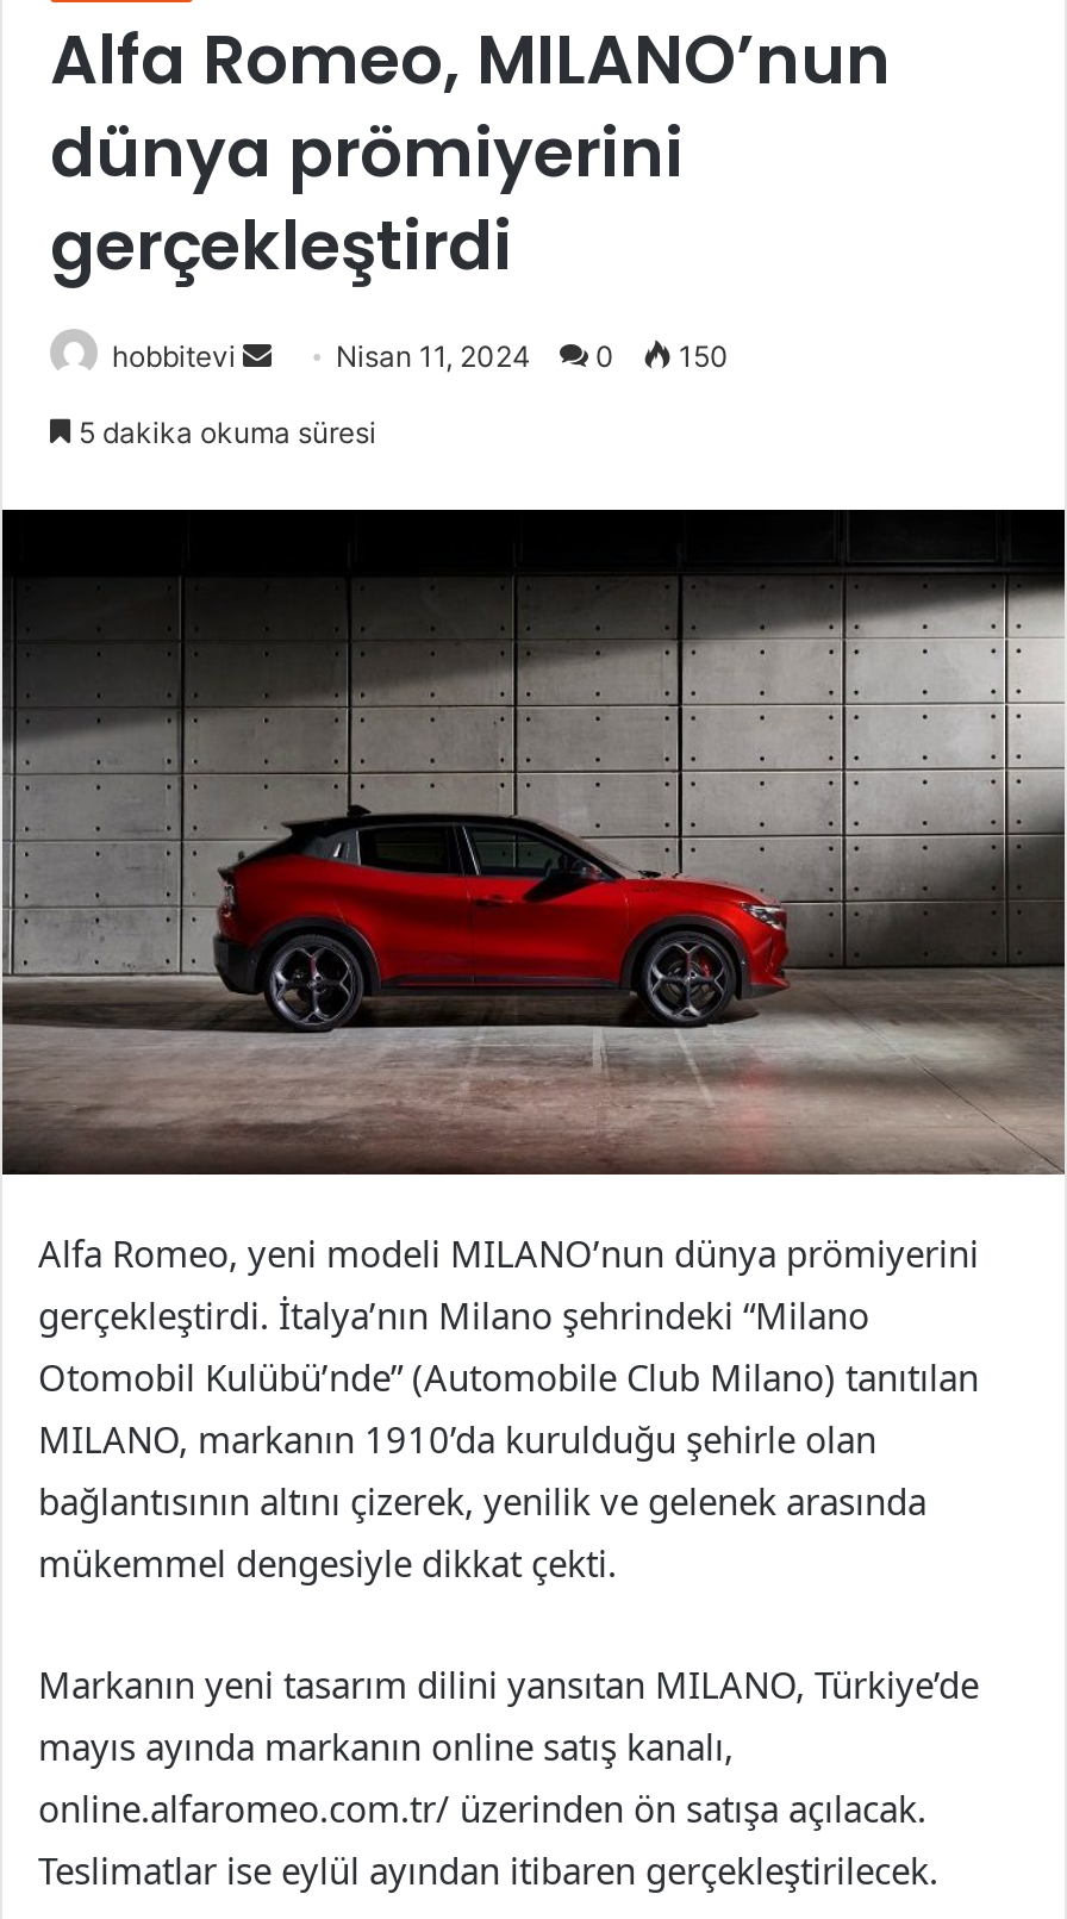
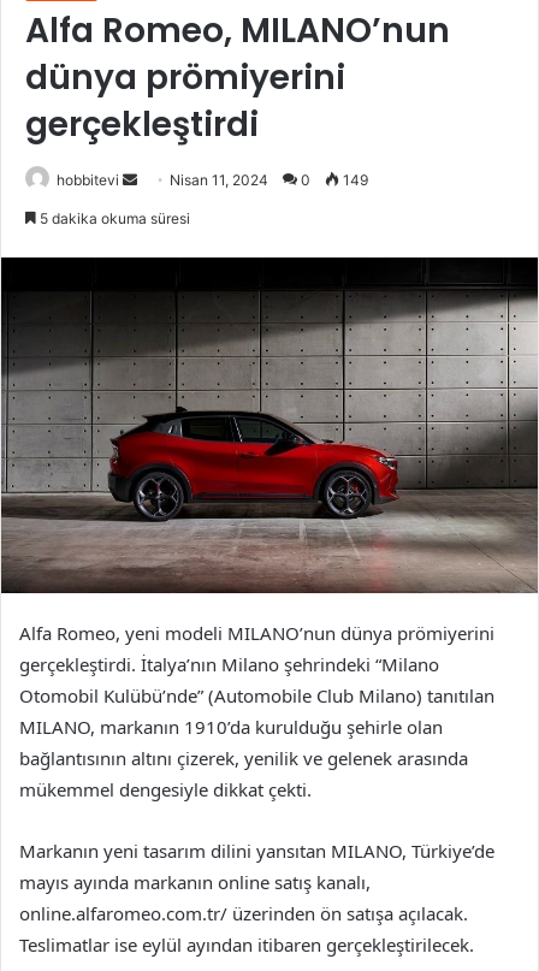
[672,338,729,374] 150 -> [339,171,368,189] 149

